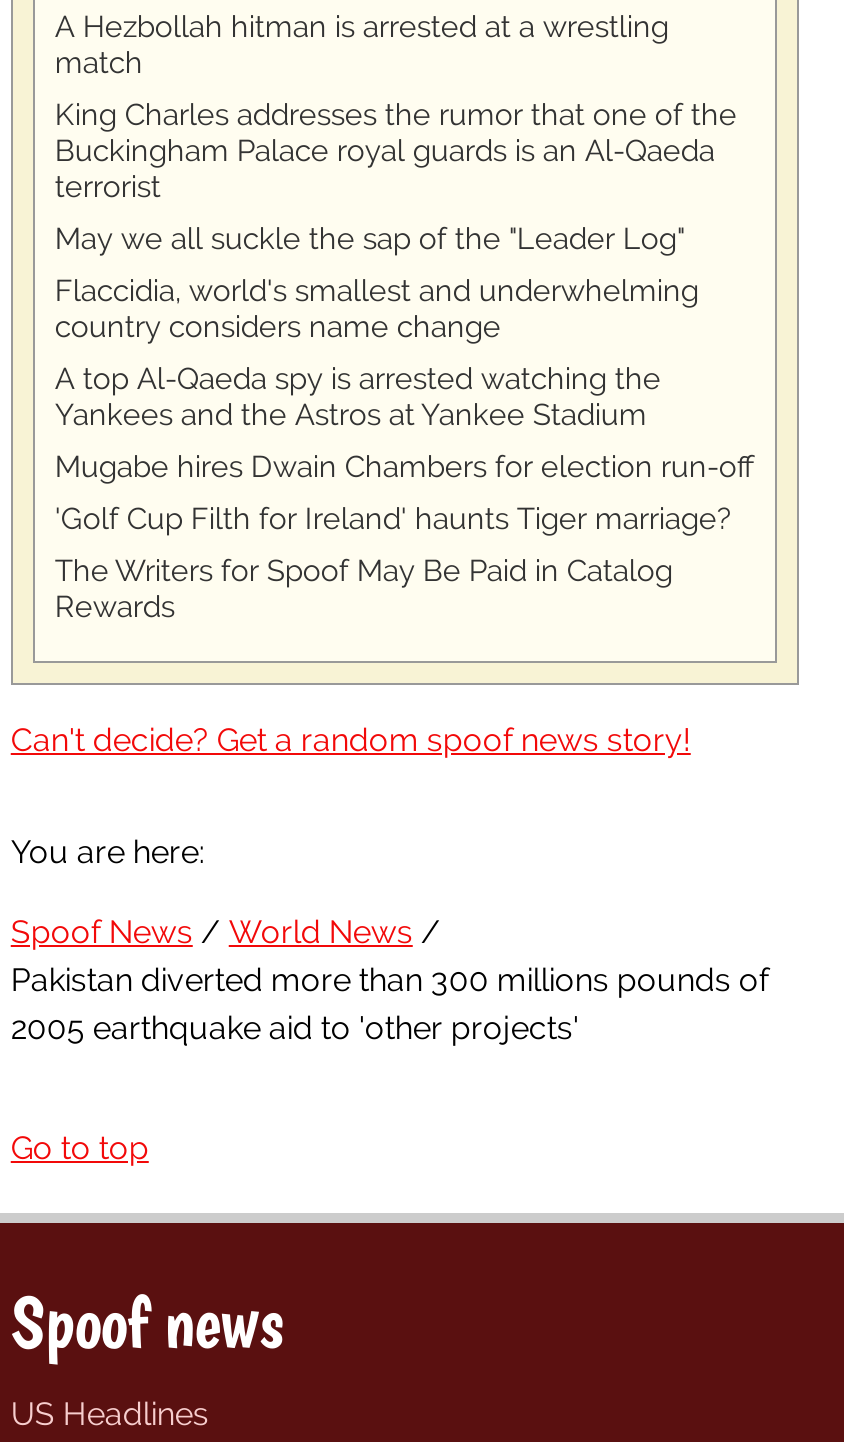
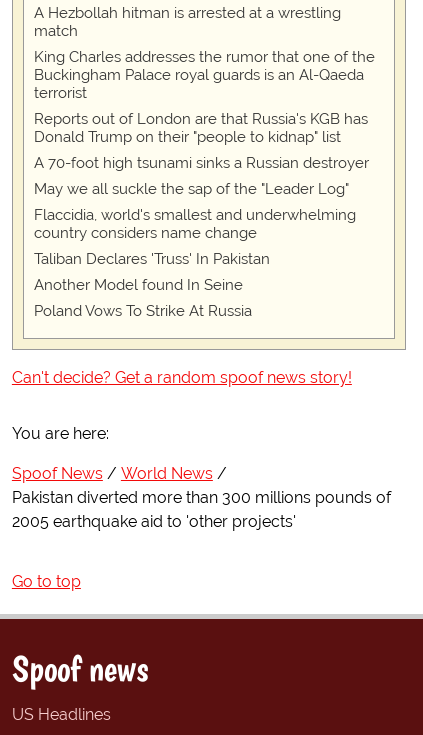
none -> [34,110,369,172] Reports out of London are that Russia's KGB has | Donald Trump on their "people to kidnap" list | A 70-foot high tsunami sinks a Russian destroyer
moved [55,220,699,344] -> [34,180,356,242]: May we all suckle the sap of the "Leader Log" | Flaccidia, world's smallest and underwhelming | country considers name change
[55,360,755,624] A top Al-Qaeda spy is arrested watching the | Yankees and the Astros at Yankee Stadium | Mugabe hires Dwain Chambers for election run-off | 'Golf Cup Filth for Ireland' haunts Tiger marriage? | The Writers for Spoof May Be Paid in Catalog | Rewards -> [34,250,270,320] Taliban Declares 'Truss' In Pakistan | Another Model found In Seine | Poland Vows To Strike At Russia

